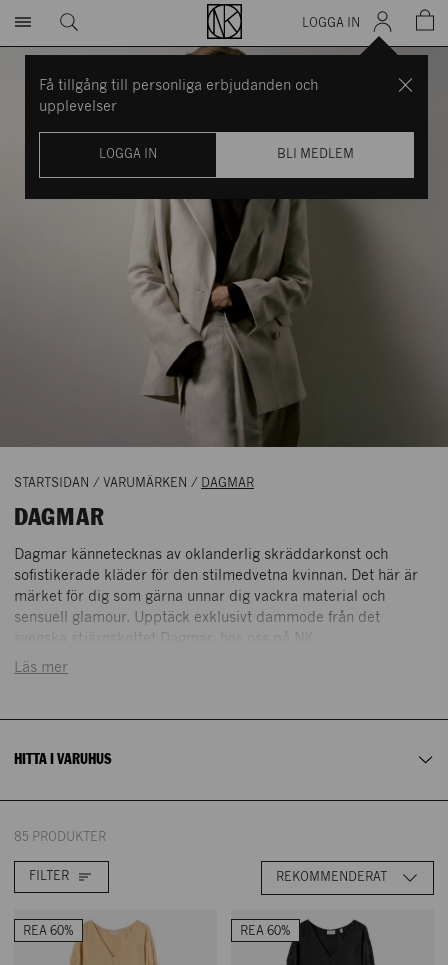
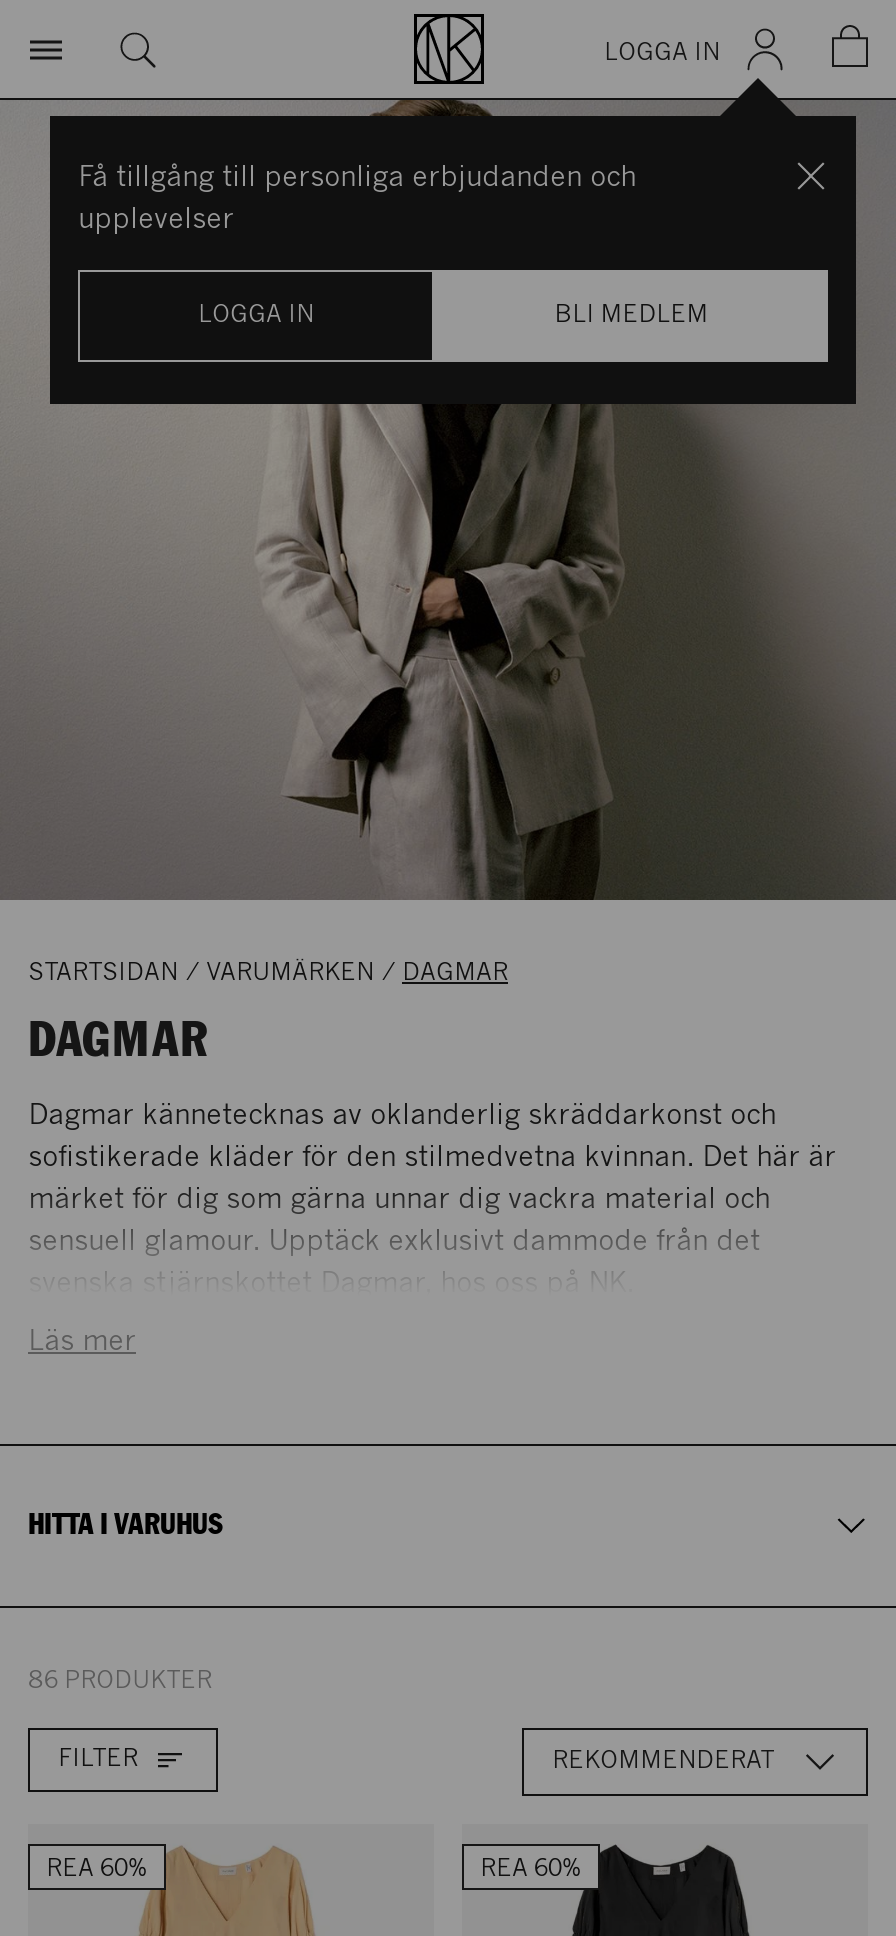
[14,832,106,843] 85 PRODUKTER -> [28,1670,212,1692] 86 PRODUKTER

